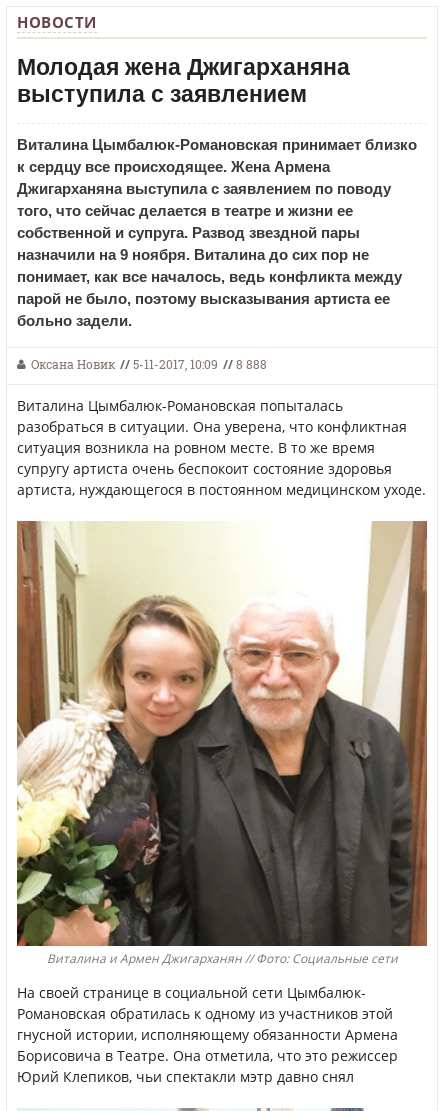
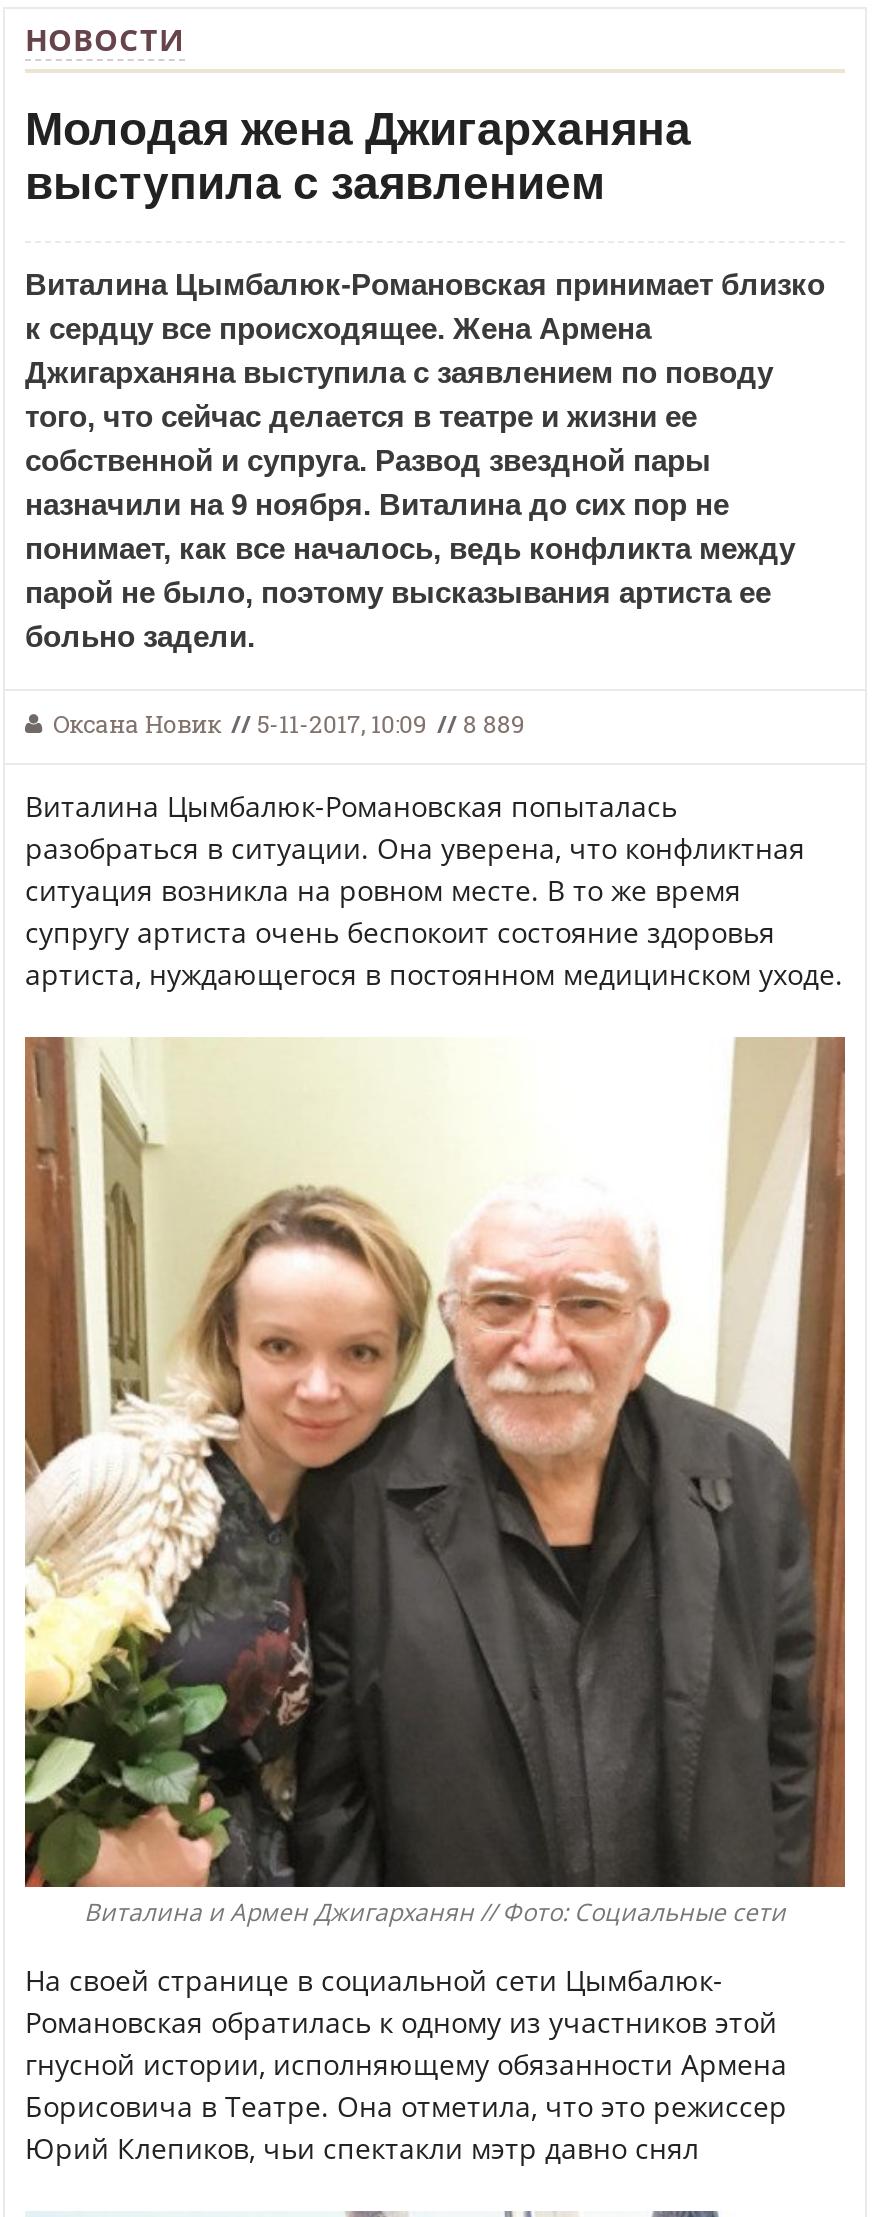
[31,356,267,373] Оксана Новик // 5-11-2017, 10:09 // 8 888 -> [53,707,525,741] Оксана Новик // 5-11-2017, 10:09 // 8 889

